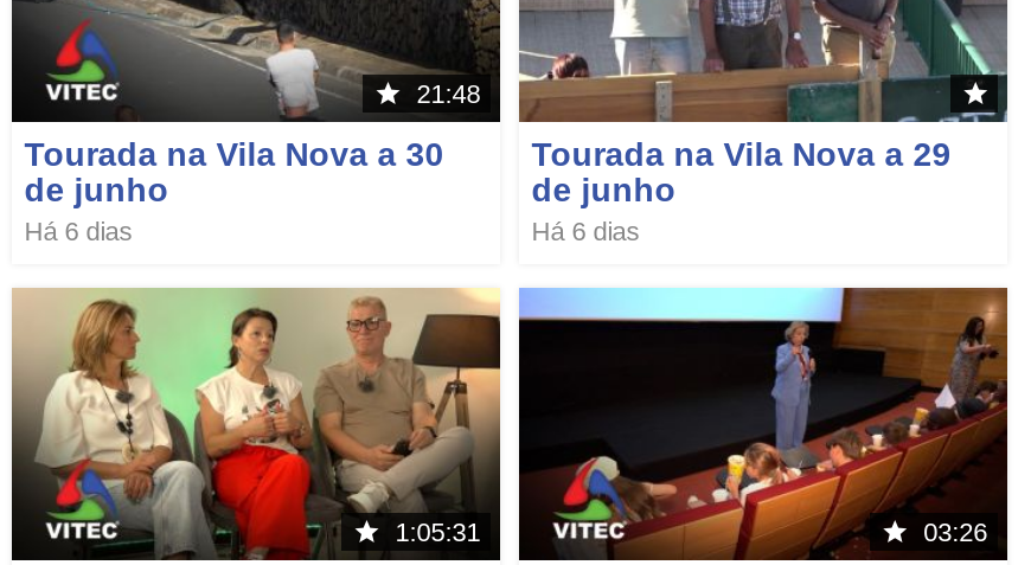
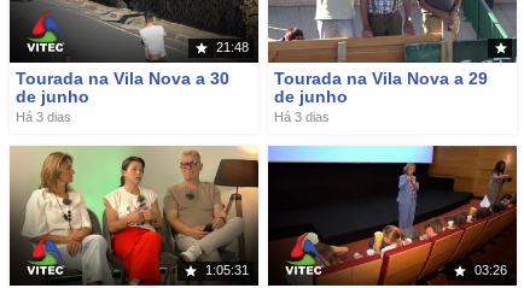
[24,216,133,245] Há 6 dias -> [16,110,72,124] Há 3 dias
[531,216,640,245] Há 6 dias -> [274,110,330,124] Há 3 dias

